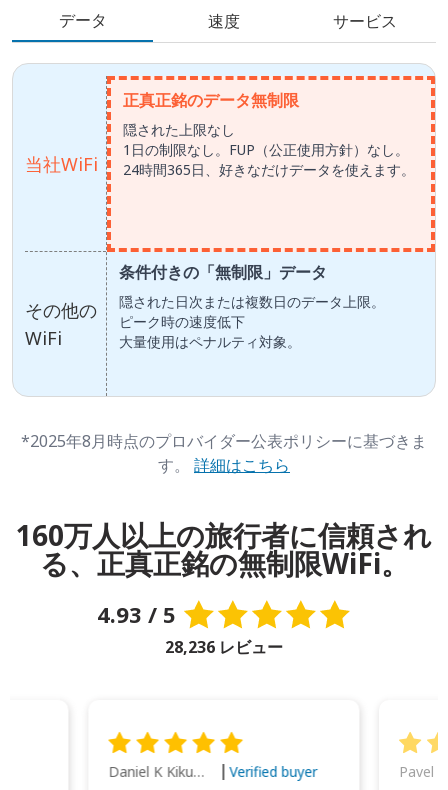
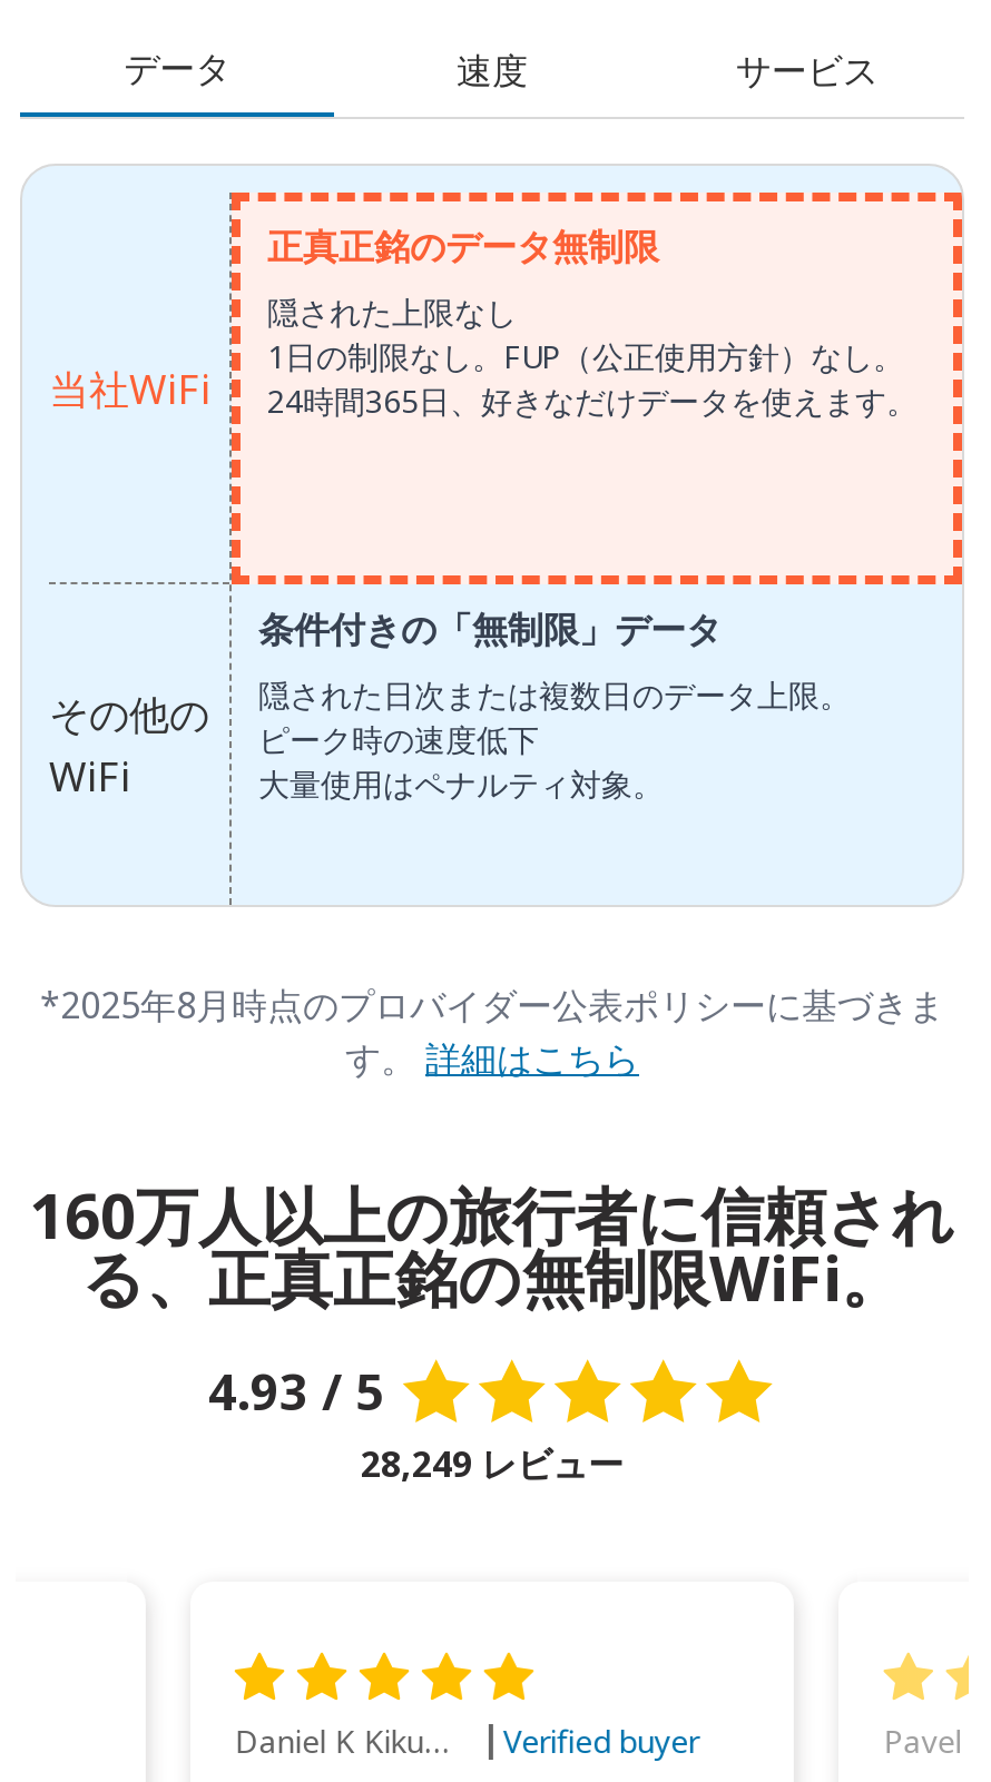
[165,636,283,658] 28,236 レビュー -> [361,1439,624,1488] 28,249 レビュー

